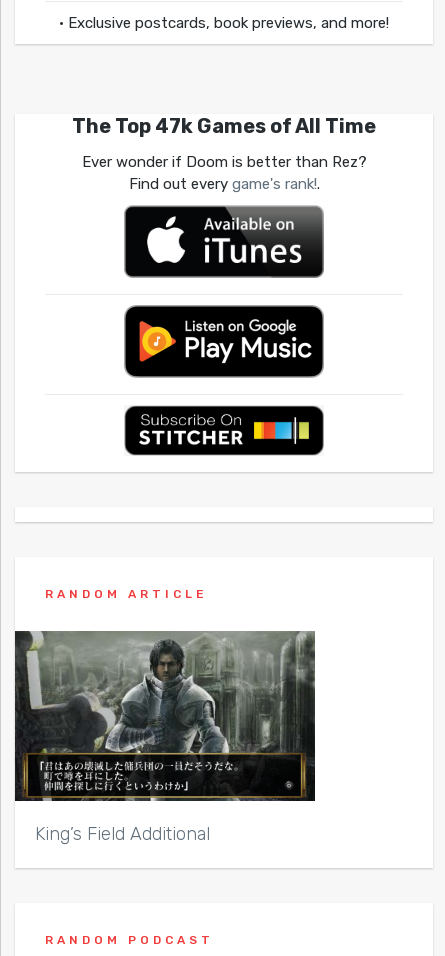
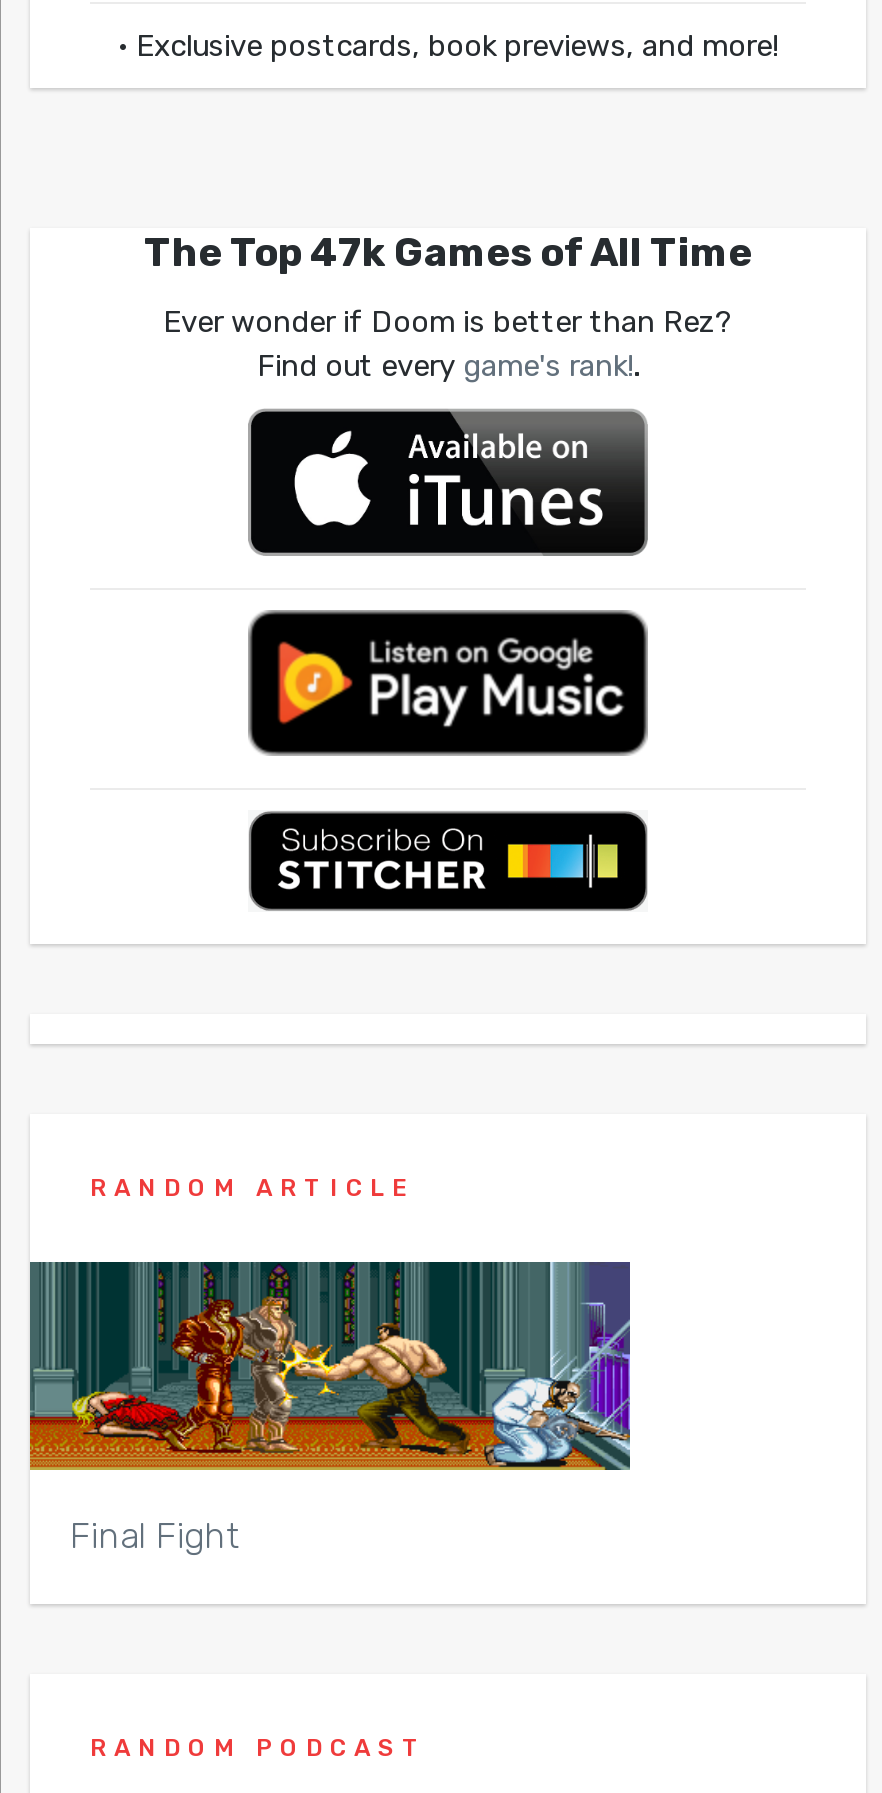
[14,630,316,845] [image] | King’s Field Additional -> [28,1260,632,1559] [image] | Final Fight

